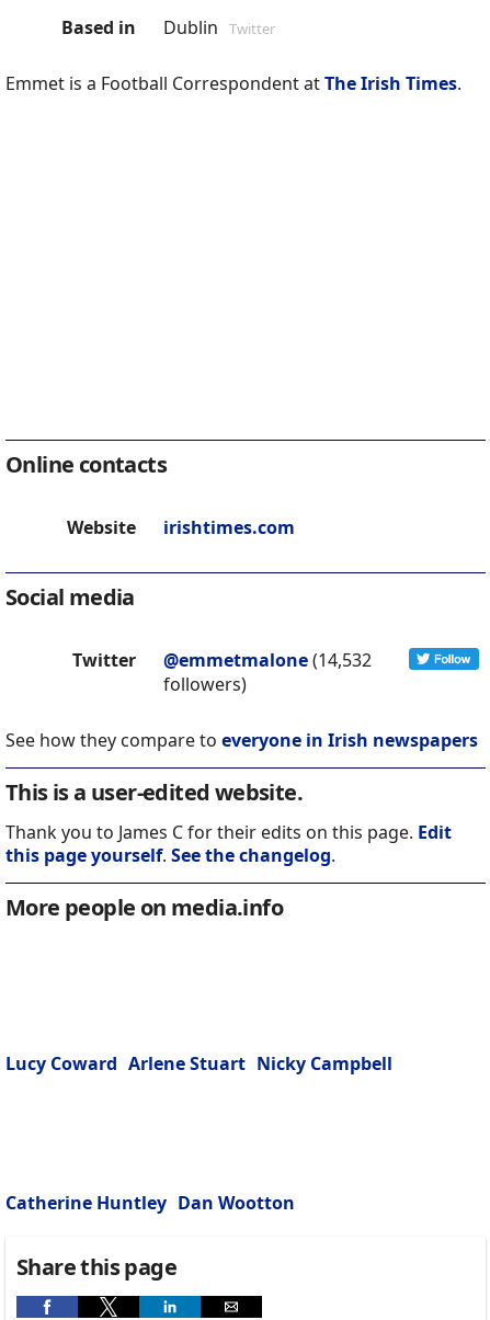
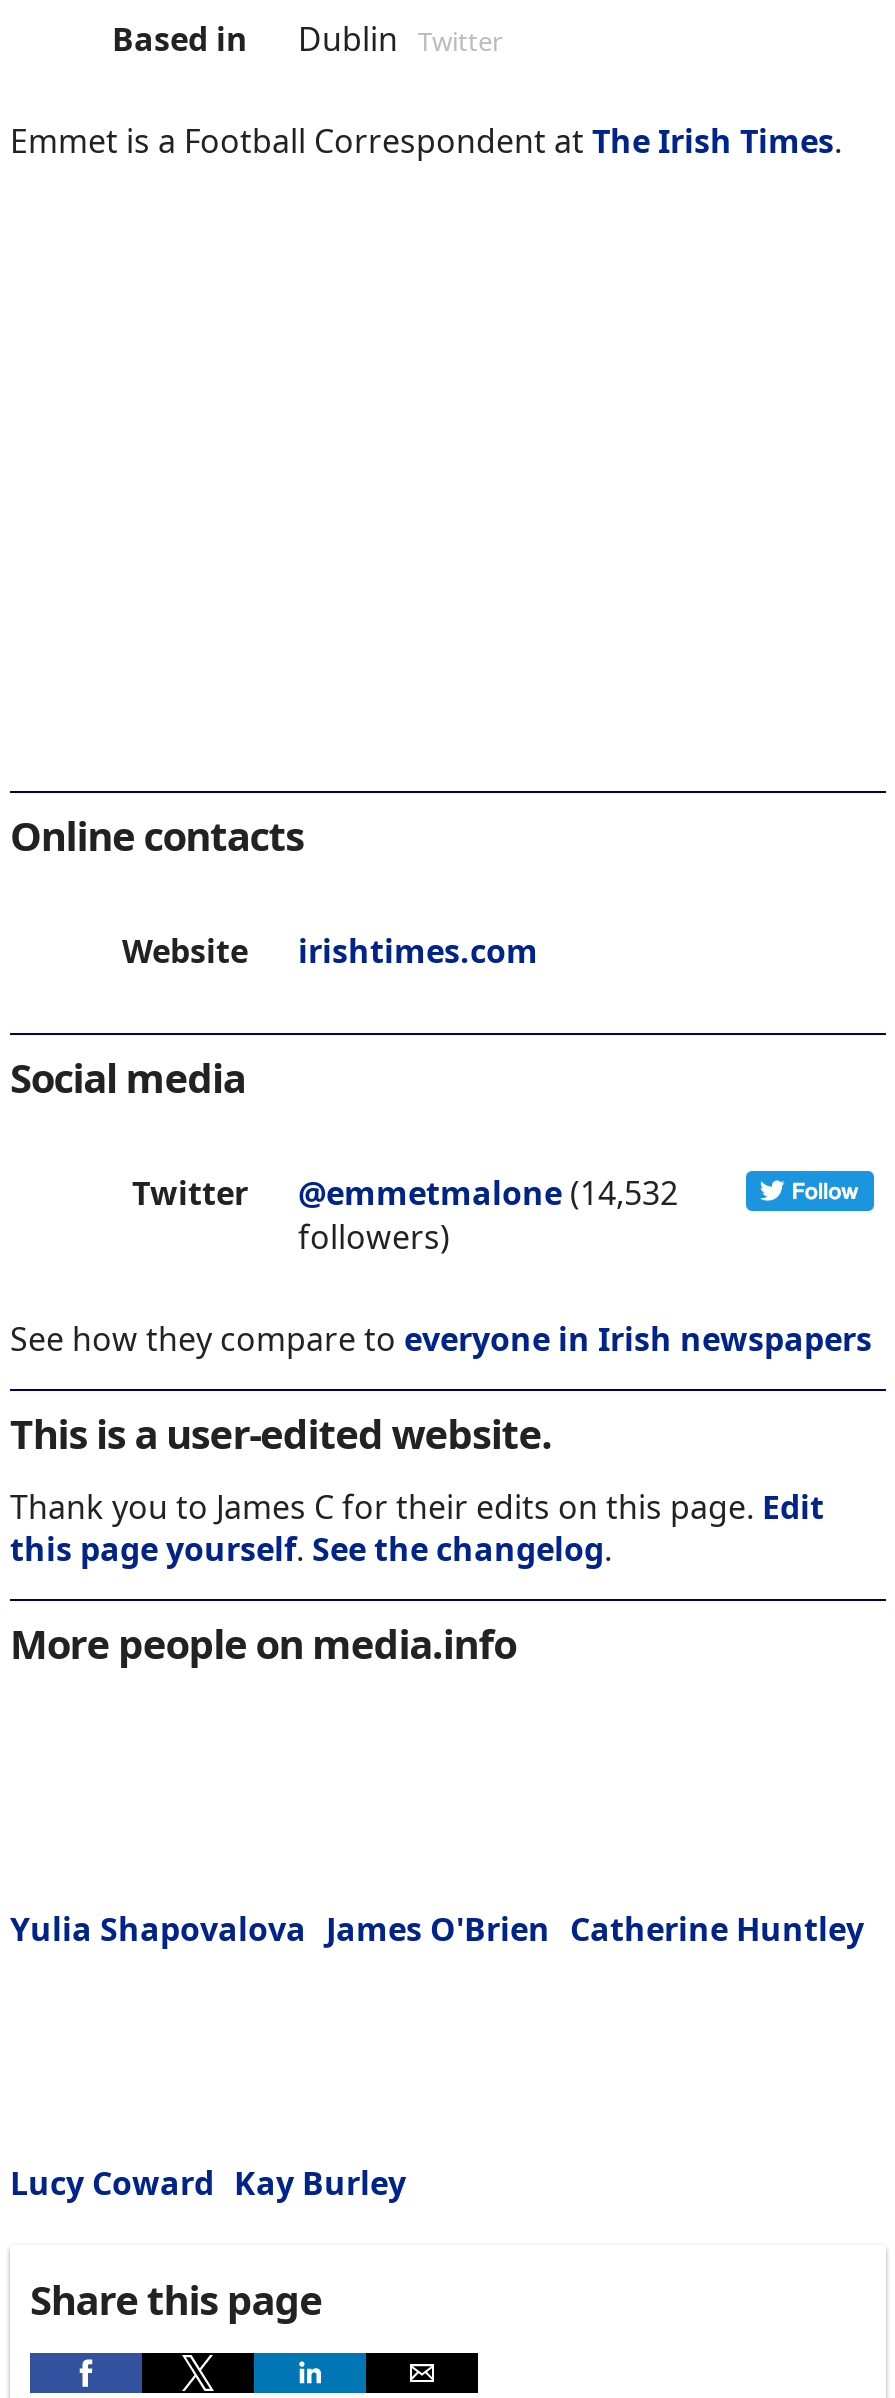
[5,1052,392,1076] Lucy Coward Arlene Stuart Nicky Campbell -> [10,1908,864,1952] Yulia Shapovalova James O'Brien Catherine Huntley
[5,1191,295,1215] Catherine Huntley Dan Wootton -> [10,2162,406,2206] Lucy Coward Kay Burley

